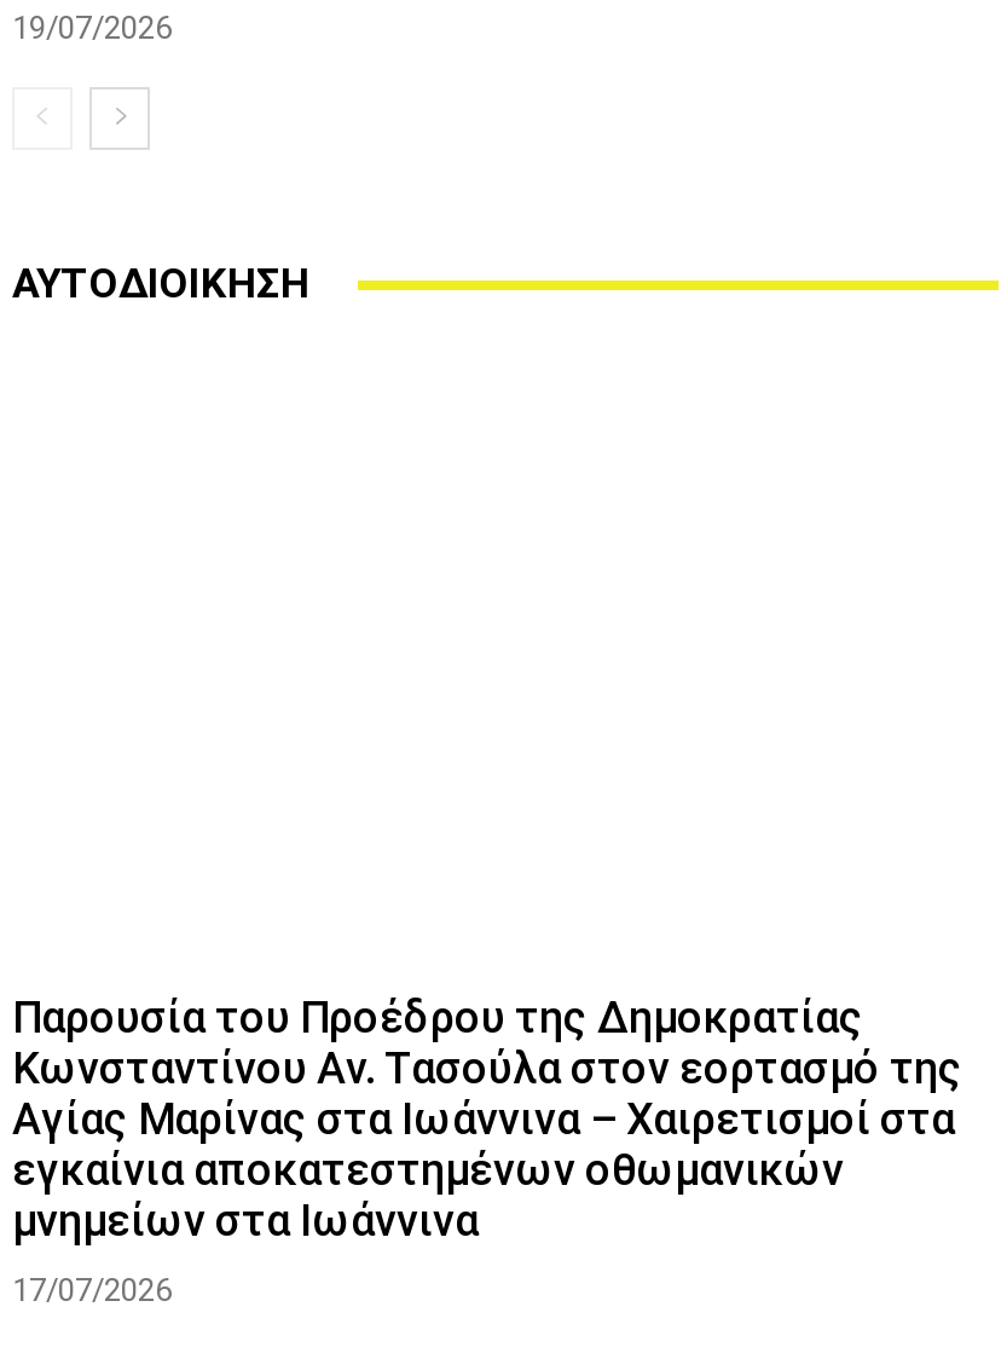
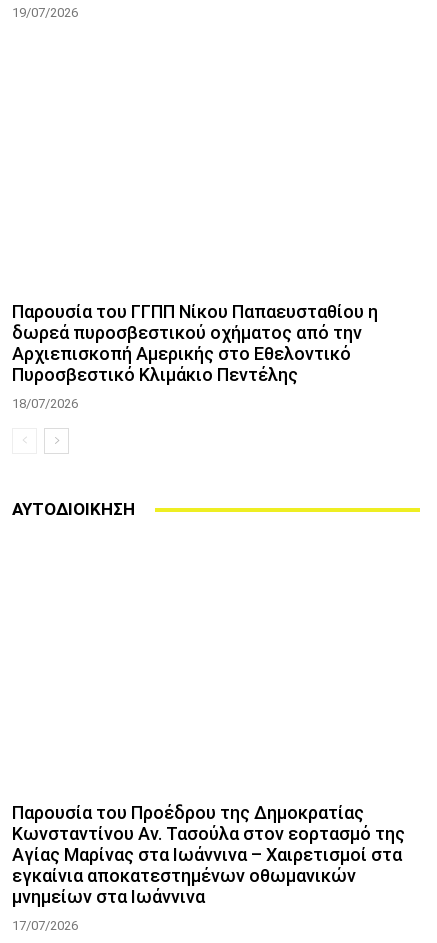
none -> [12,301,378,411] Παρουσία του ΓΓΠΠ Νίκου Παπαευσταθίου η | δωρεά πυροσβεστικού οχήματος από την | Αρχιεπισκοπή Αμερικής στο Εθελοντικό | Πυροσβεστικό Κλιμάκιο Πεντέλης | 18/07/2026

